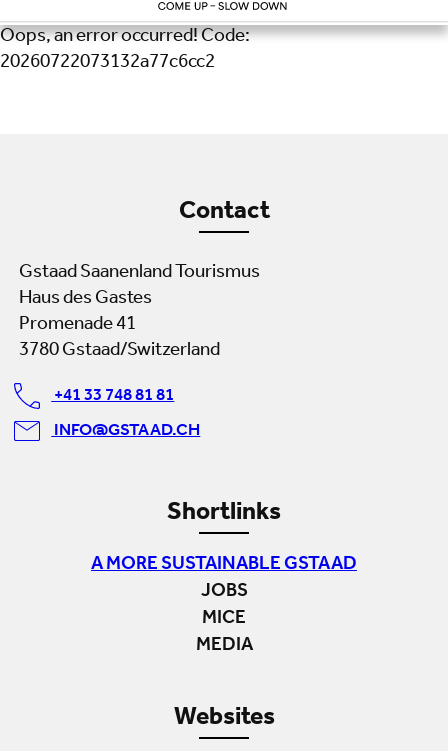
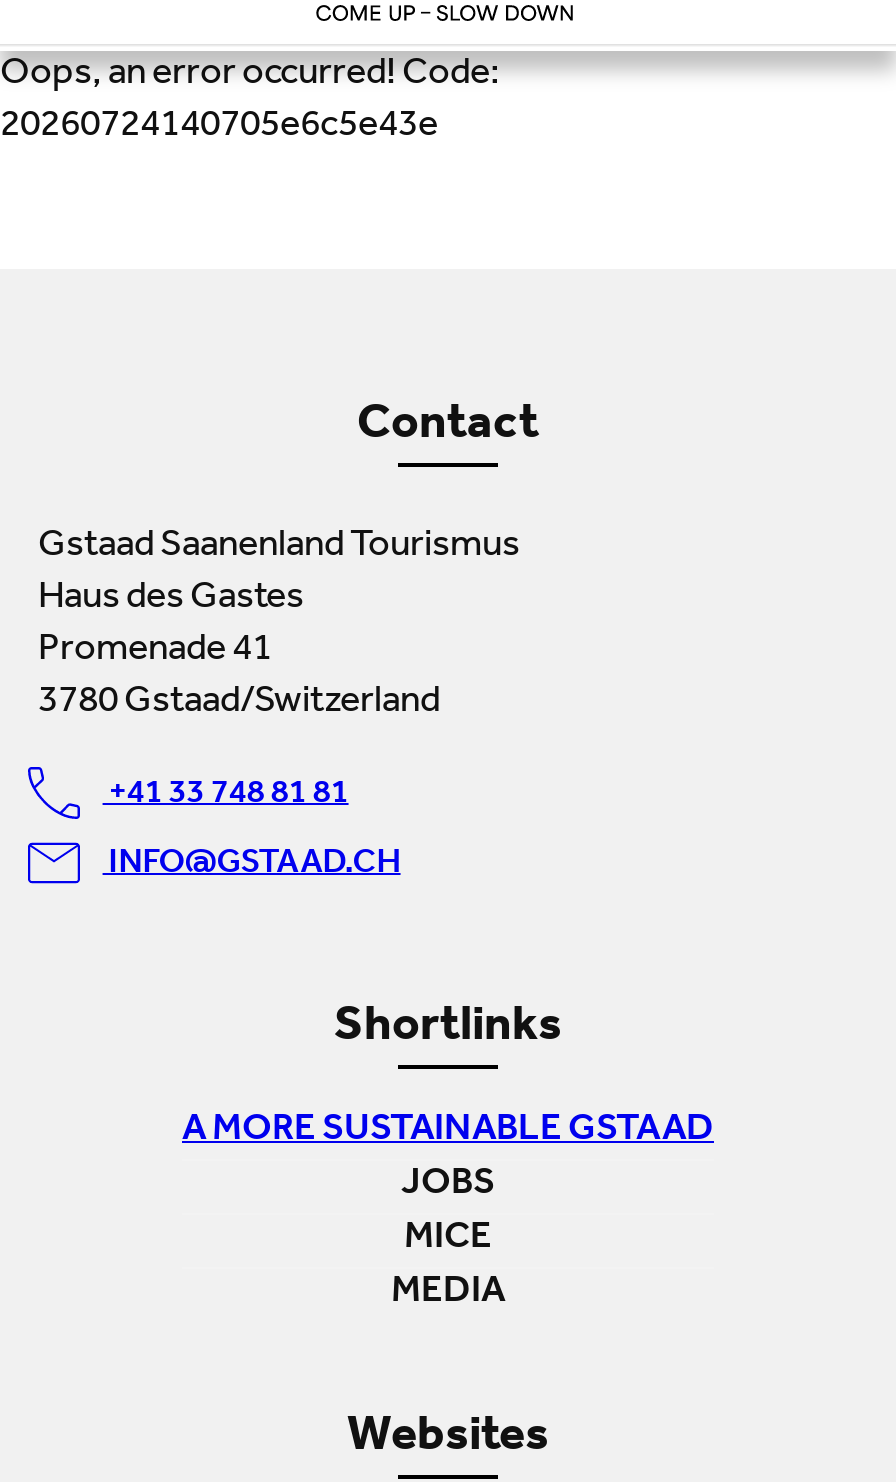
[0,54,215,73] 20260722073132a77c6cc2 -> [0,109,438,147] 20260724140705e6c5e43e

